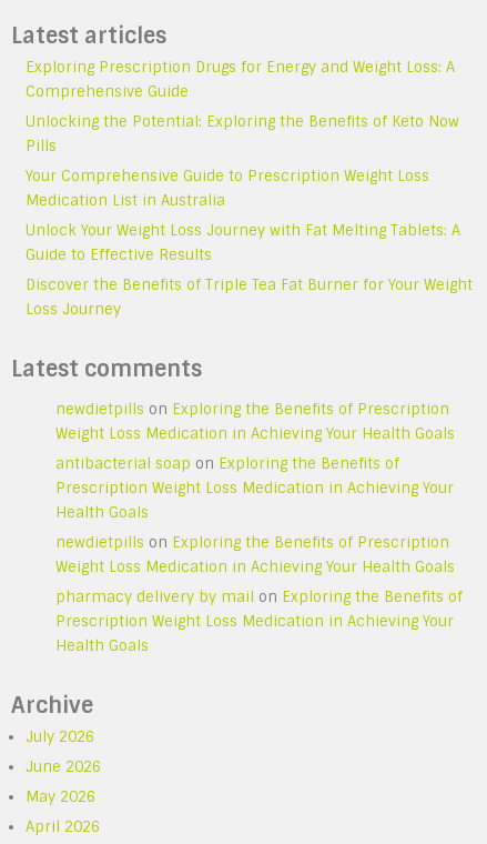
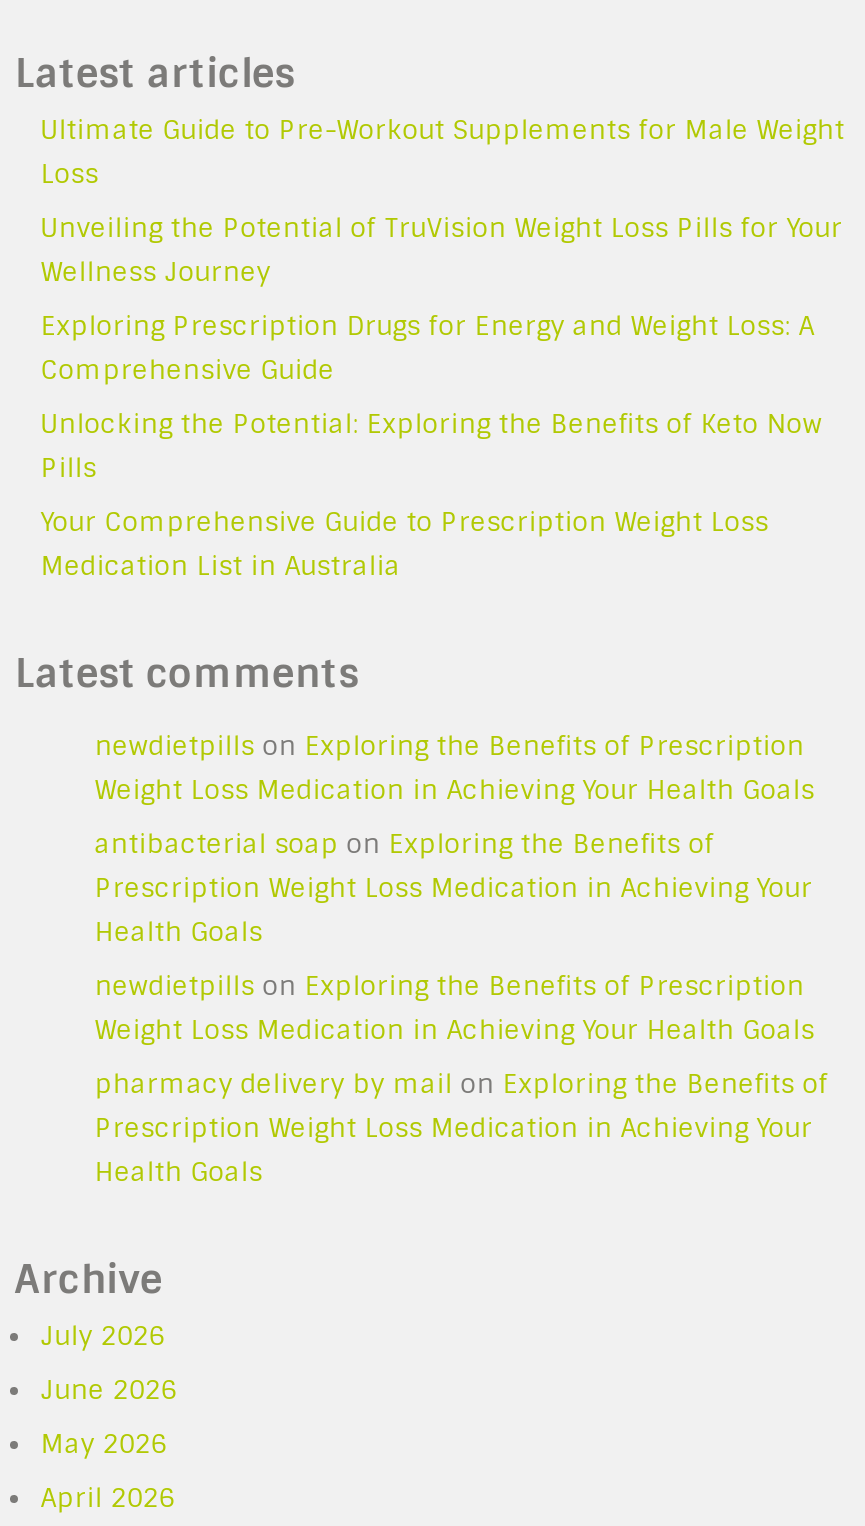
none -> [40,113,844,289] Ultimate Guide to Pre-Workout Supplements for Male Weight | Loss | Unveiling the Potential of TruVision Weight Loss Pills for Your | Wellness Journey
moved [26,58,459,210] -> [40,309,822,583]: Exploring Prescription Drugs for Energy and Weight Loss: A | Comprehensive Guide | Unlocking the Potential: Exploring the Benefits of Keto Now | Pills | Your Comprehensive Guide to Prescription Weight Loss | Medication List in Australia
[26,221,473,319] Unlock Your Weight Loss Journey with Fat Melting Tablets: A | Guide to Effective Results | Discover the Benefits of Triple Tea Fat Burner for Your Weight | Loss Journey -> none

